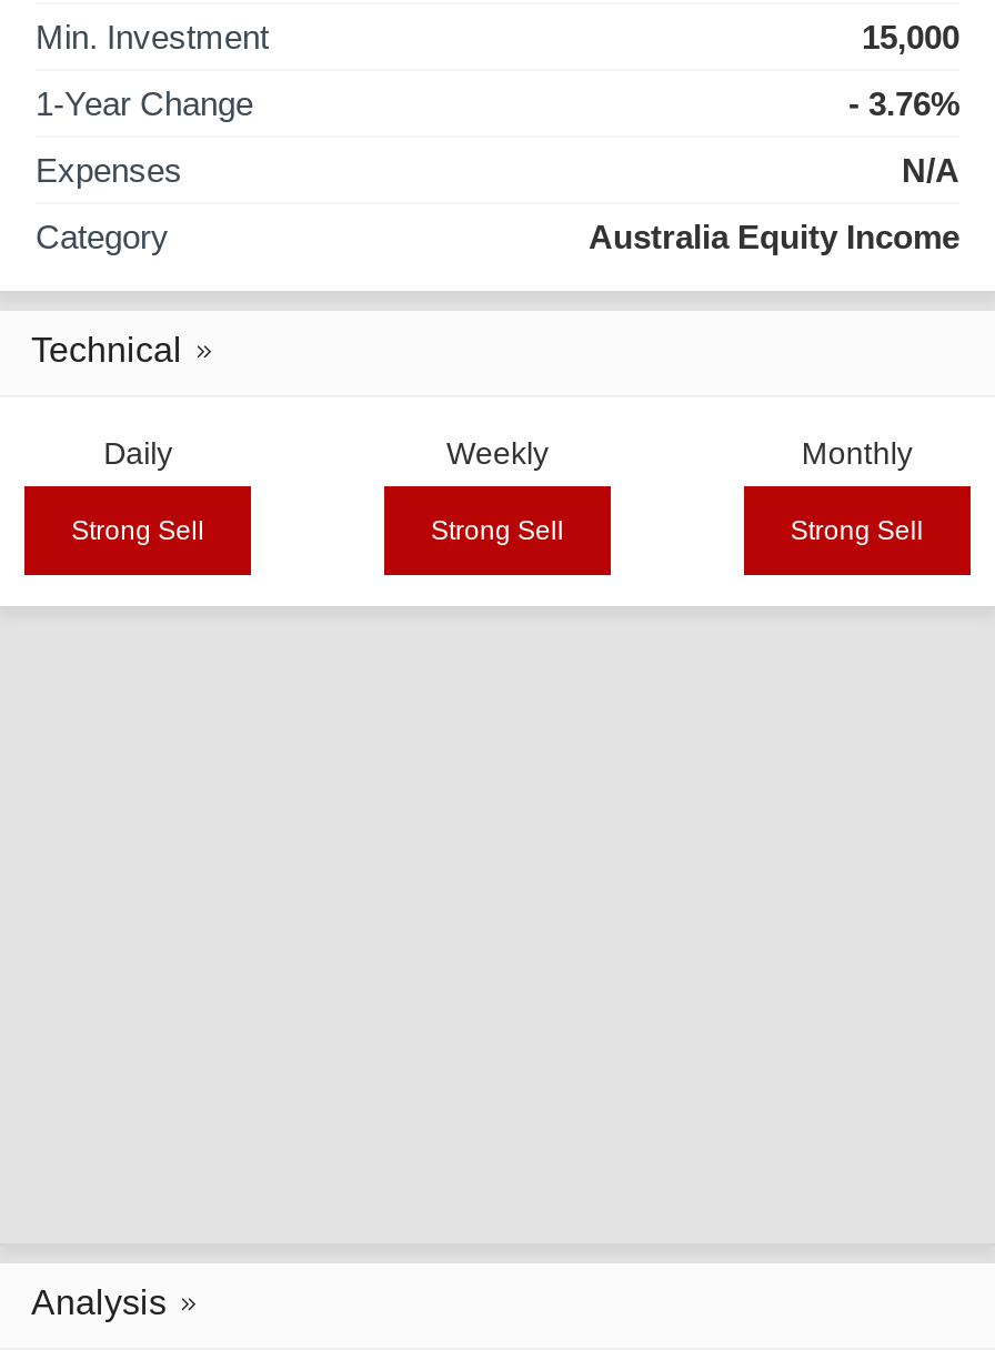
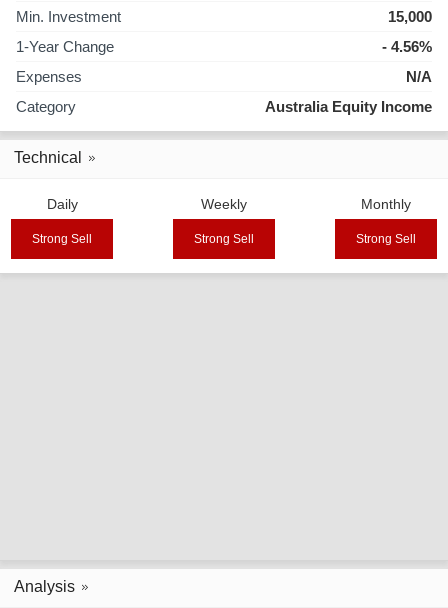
[848,85,959,122] - 3.76% -> [382,38,432,55] - 4.56%

